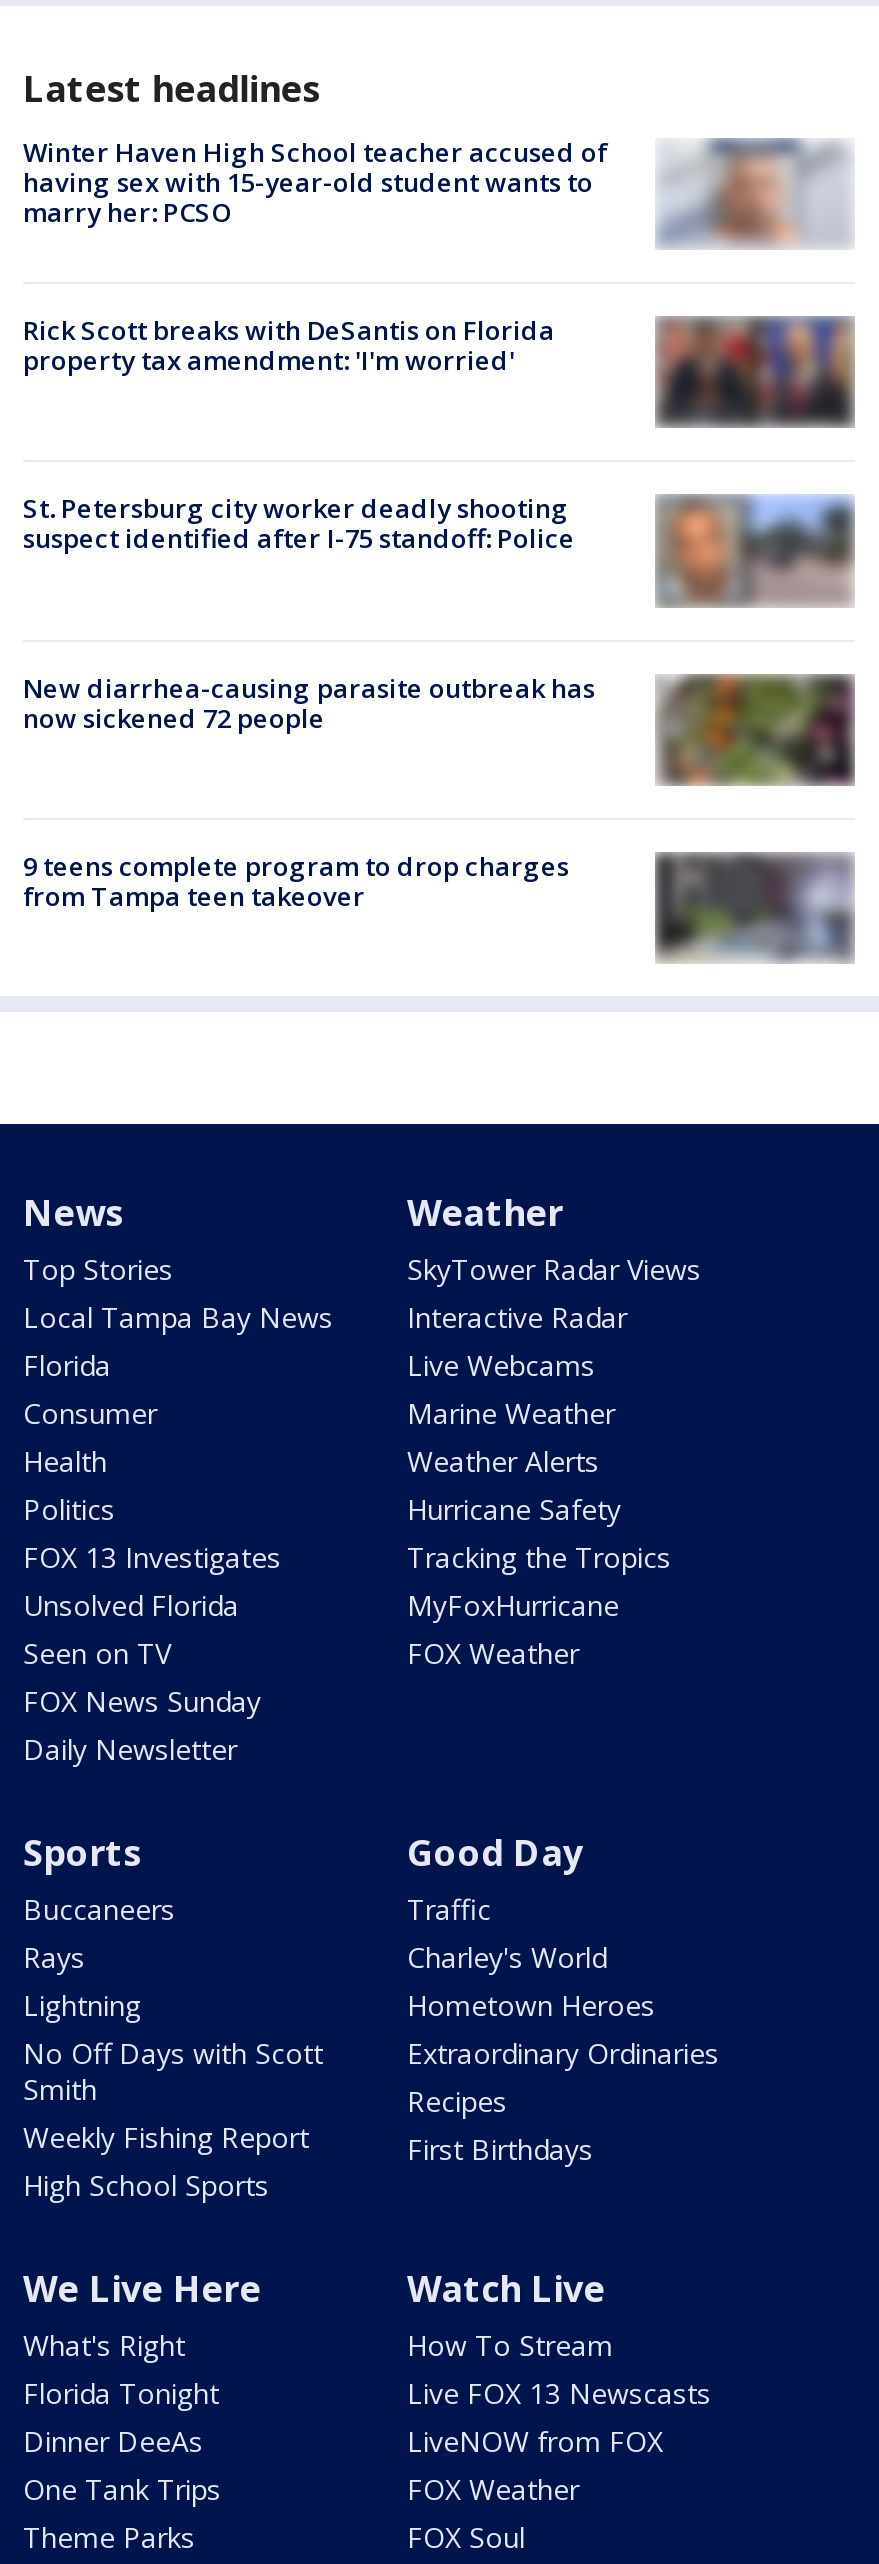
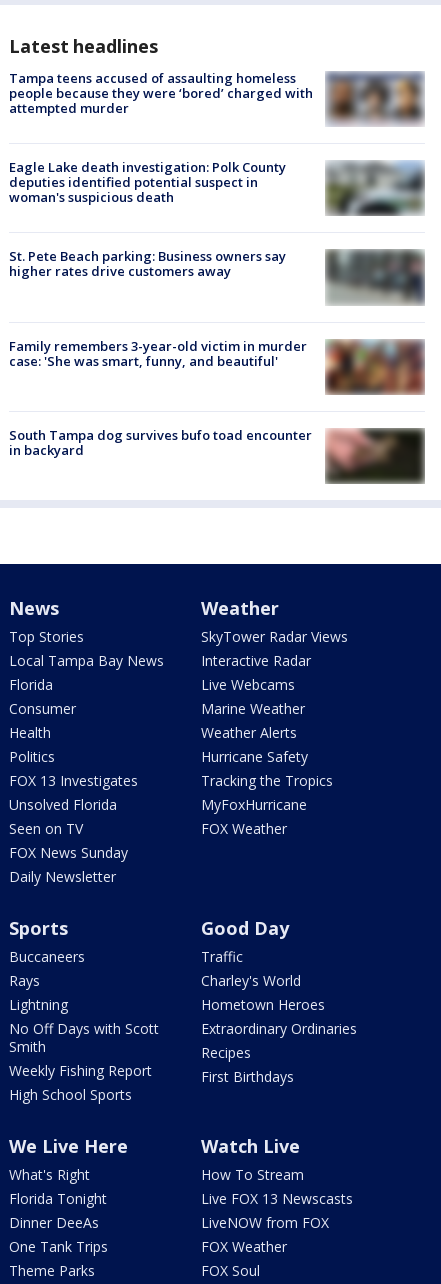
[23,134,851,242] [image] | Winter Haven High School teacher accused of | having sex with 15-year-old student wants to | marry her: PCSO -> [9,69,424,124] [image] | Tampa teens accused of assaulting homeless | people because they were ‘bored’ charged with | attempted murder
[23,312,555,378] Rick Scott breaks with DeSantis on Florida | property tax amendment: 'I'm worried' -> [9,158,286,206] Eagle Lake death investigation: Polk County | deputies identified potential suspect in | woman's suspicious death
[657,316,853,426] [image] -> [327,161,424,214] [image]
[23,491,575,557] St. Petersburg city worker deadly shooting | suspect identified after I-75 standoff: Police -> [9,247,286,280] St. Pete Beach parking: Business owners say | higher rates drive customers away
[659,496,855,606] [image] -> [327,249,425,304] [image]
[23,669,853,786] [image] | New diarrhea-causing parasite outbreak has | now sickened 72 people -> [9,337,425,395] [image] | Family remembers 3-year-old victim in murder | case: 'She was smart, funny, and beautiful'
[23,848,569,914] 9 teens complete program to drop charges | from Tampa teen takeover -> [9,426,312,459] South Tampa dog survives bufo toad encounter | in backyard
[655,852,855,962] [image] -> [325,428,425,484] [image]

